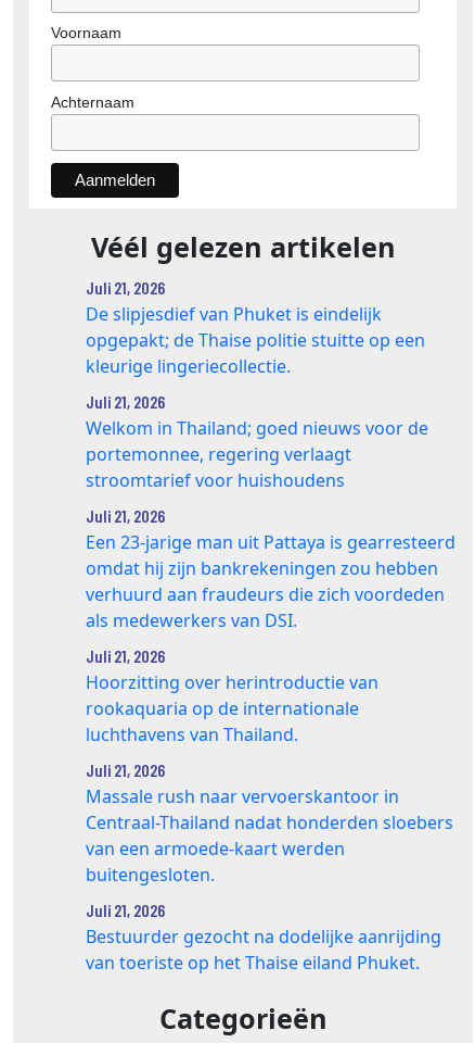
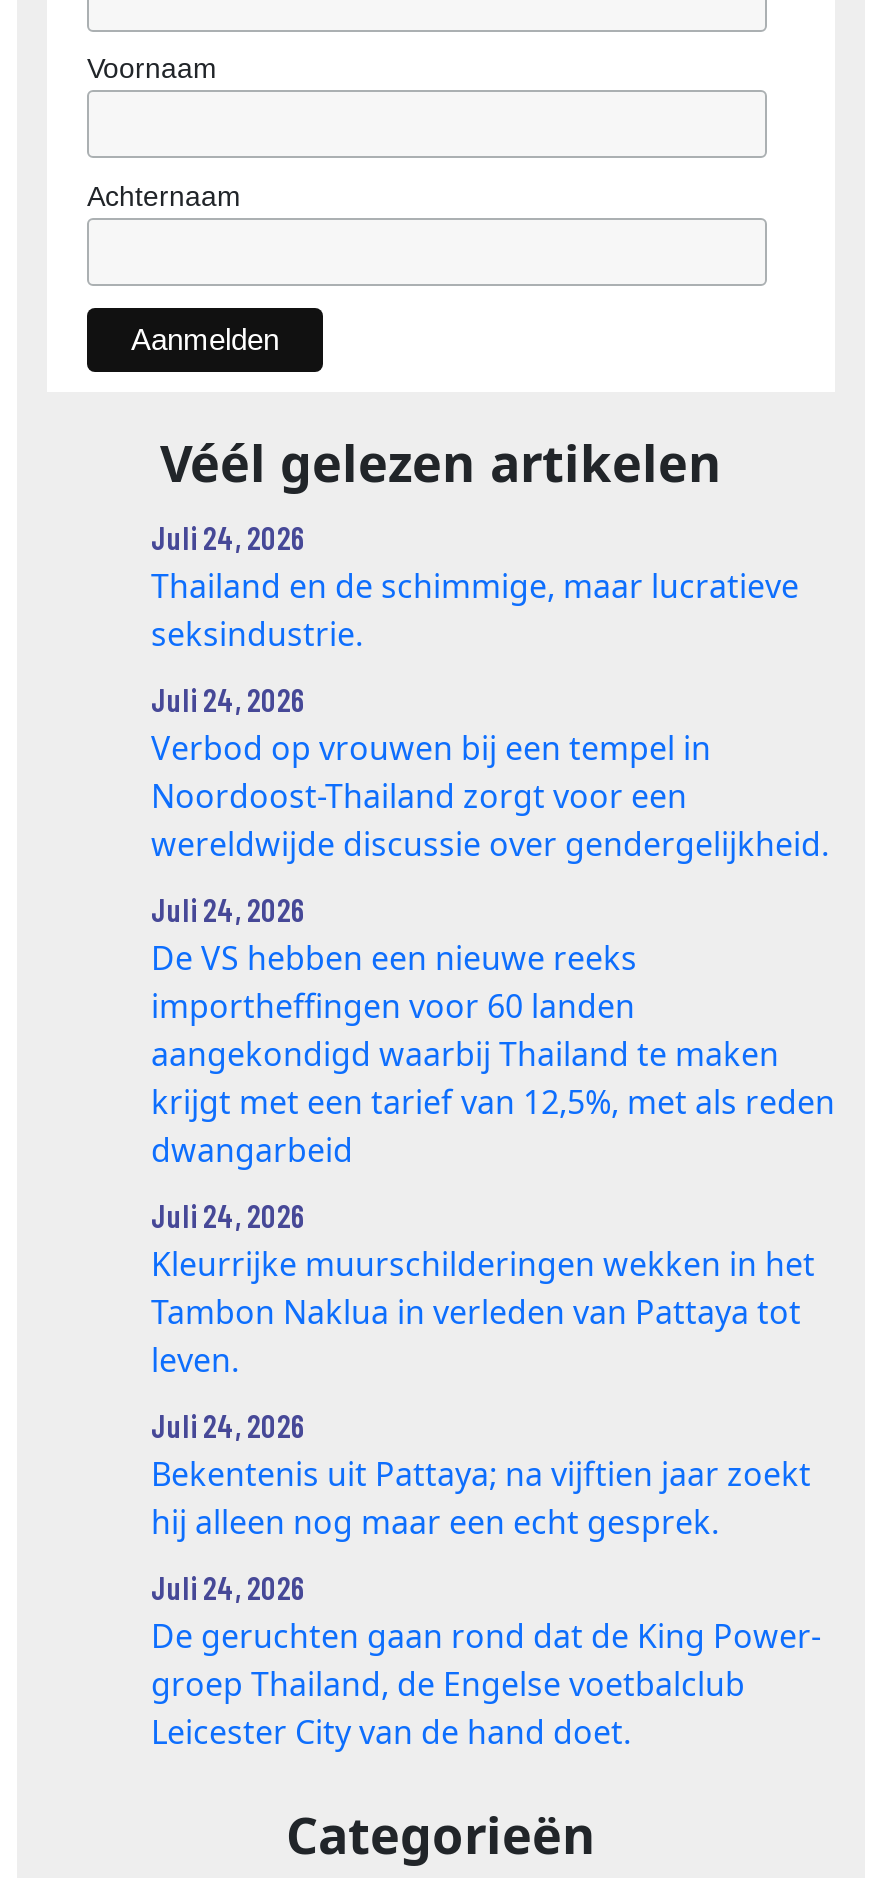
[86,277,425,378] Juli 21, 2026 | De slipjesdief van Phuket is eindelijk | opgepakt; de Thaise politie stuitte op een | kleurige lingeriecollectie. -> [151,517,799,655] Juli 24, 2026 | Thailand en de schimmige, maar lucratieve | seksindustrie.
[86,391,428,492] Juli 21, 2026 | Welkom in Thailand; goed nieuws voor de | portemonnee, regering verlaagt | stroomtarief voor huishoudens -> [151,679,829,865] Juli 24, 2026 | Verbod op vrouwen bij een tempel in | Noordoost-Thailand zorgt voor een | wereldwijde discussie over gendergelijkheid.
[86,505,455,632] Juli 21, 2026 | Een 23-jarige man uit Pattaya is gearresteerd | omdat hij zijn bankrekeningen zou hebben | verhuurd aan fraudeurs die zich voordeden | als medewerkers van DSI. -> [151,889,835,1171] Juli 24, 2026 | De VS hebben een nieuwe reeks | importheffingen voor 60 landen | aangekondigd waarbij Thailand te maken | krijgt met een tarief van 12,5%, met als reden | dwangarbeid
[86,645,378,746] Juli 21, 2026 | Hoorzitting over herintroductie van | rookaquaria op de internationale | luchthavens van Thailand. -> [151,1195,815,1381] Juli 24, 2026 | Kleurrijke muurschilderingen wekken in het | Tambon Naklua in verleden van Pattaya tot | leven.
[86,759,453,886] Juli 21, 2026 | Massale rush naar vervoerskantoor in | Centraal-Thailand nadat honderden sloebers | van een armoede-kaart werden | buitengesloten. -> [151,1405,811,1543] Juli 24, 2026 | Bekentenis uit Pattaya; na vijftien jaar zoekt | hij alleen nog maar een echt gesprek.
[86,899,441,974] Juli 21, 2026 | Bestuurder gezocht na dodelijke aanrijding | van toeriste op het Thaise eiland Phuket. -> [151,1567,821,1753] Juli 24, 2026 | De geruchten gaan rond dat de King Power- | groep Thailand, de Engelse voetbalclub | Leicester City van de hand doet.

